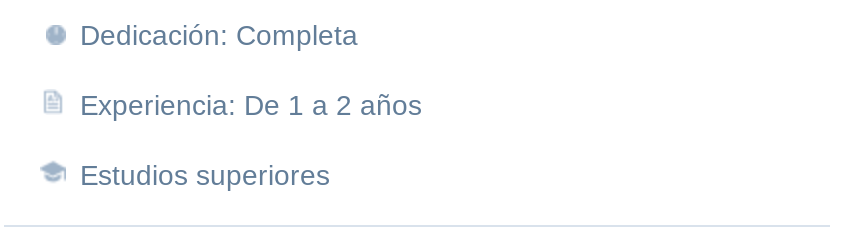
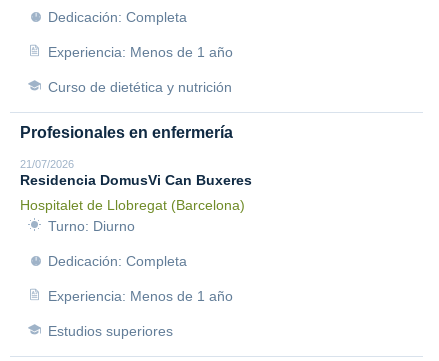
[80,89,422,121] Experiencia: De 1 a 2 años -> [20,44,252,304] Experiencia: Menos de 1 año | Curso de dietética y nutrición | Profesionales en enfermería | 21/07/2026 | Residencia DomusVi Can Buxeres | Hospitalet de Llobregat (Barcelona) | Turno: Diurno | Dedicación: Completa | Experiencia: Menos de 1 año

